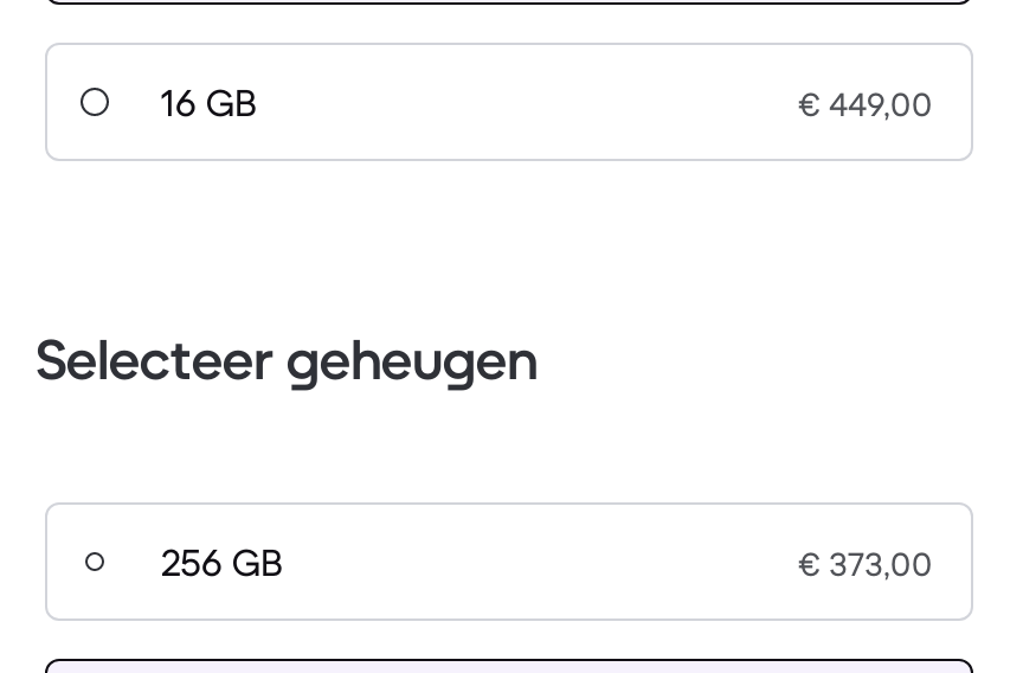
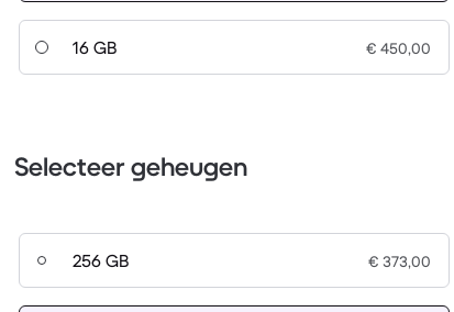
[798,84,933,127] € 449,00 -> [366,39,431,59] € 450,00

